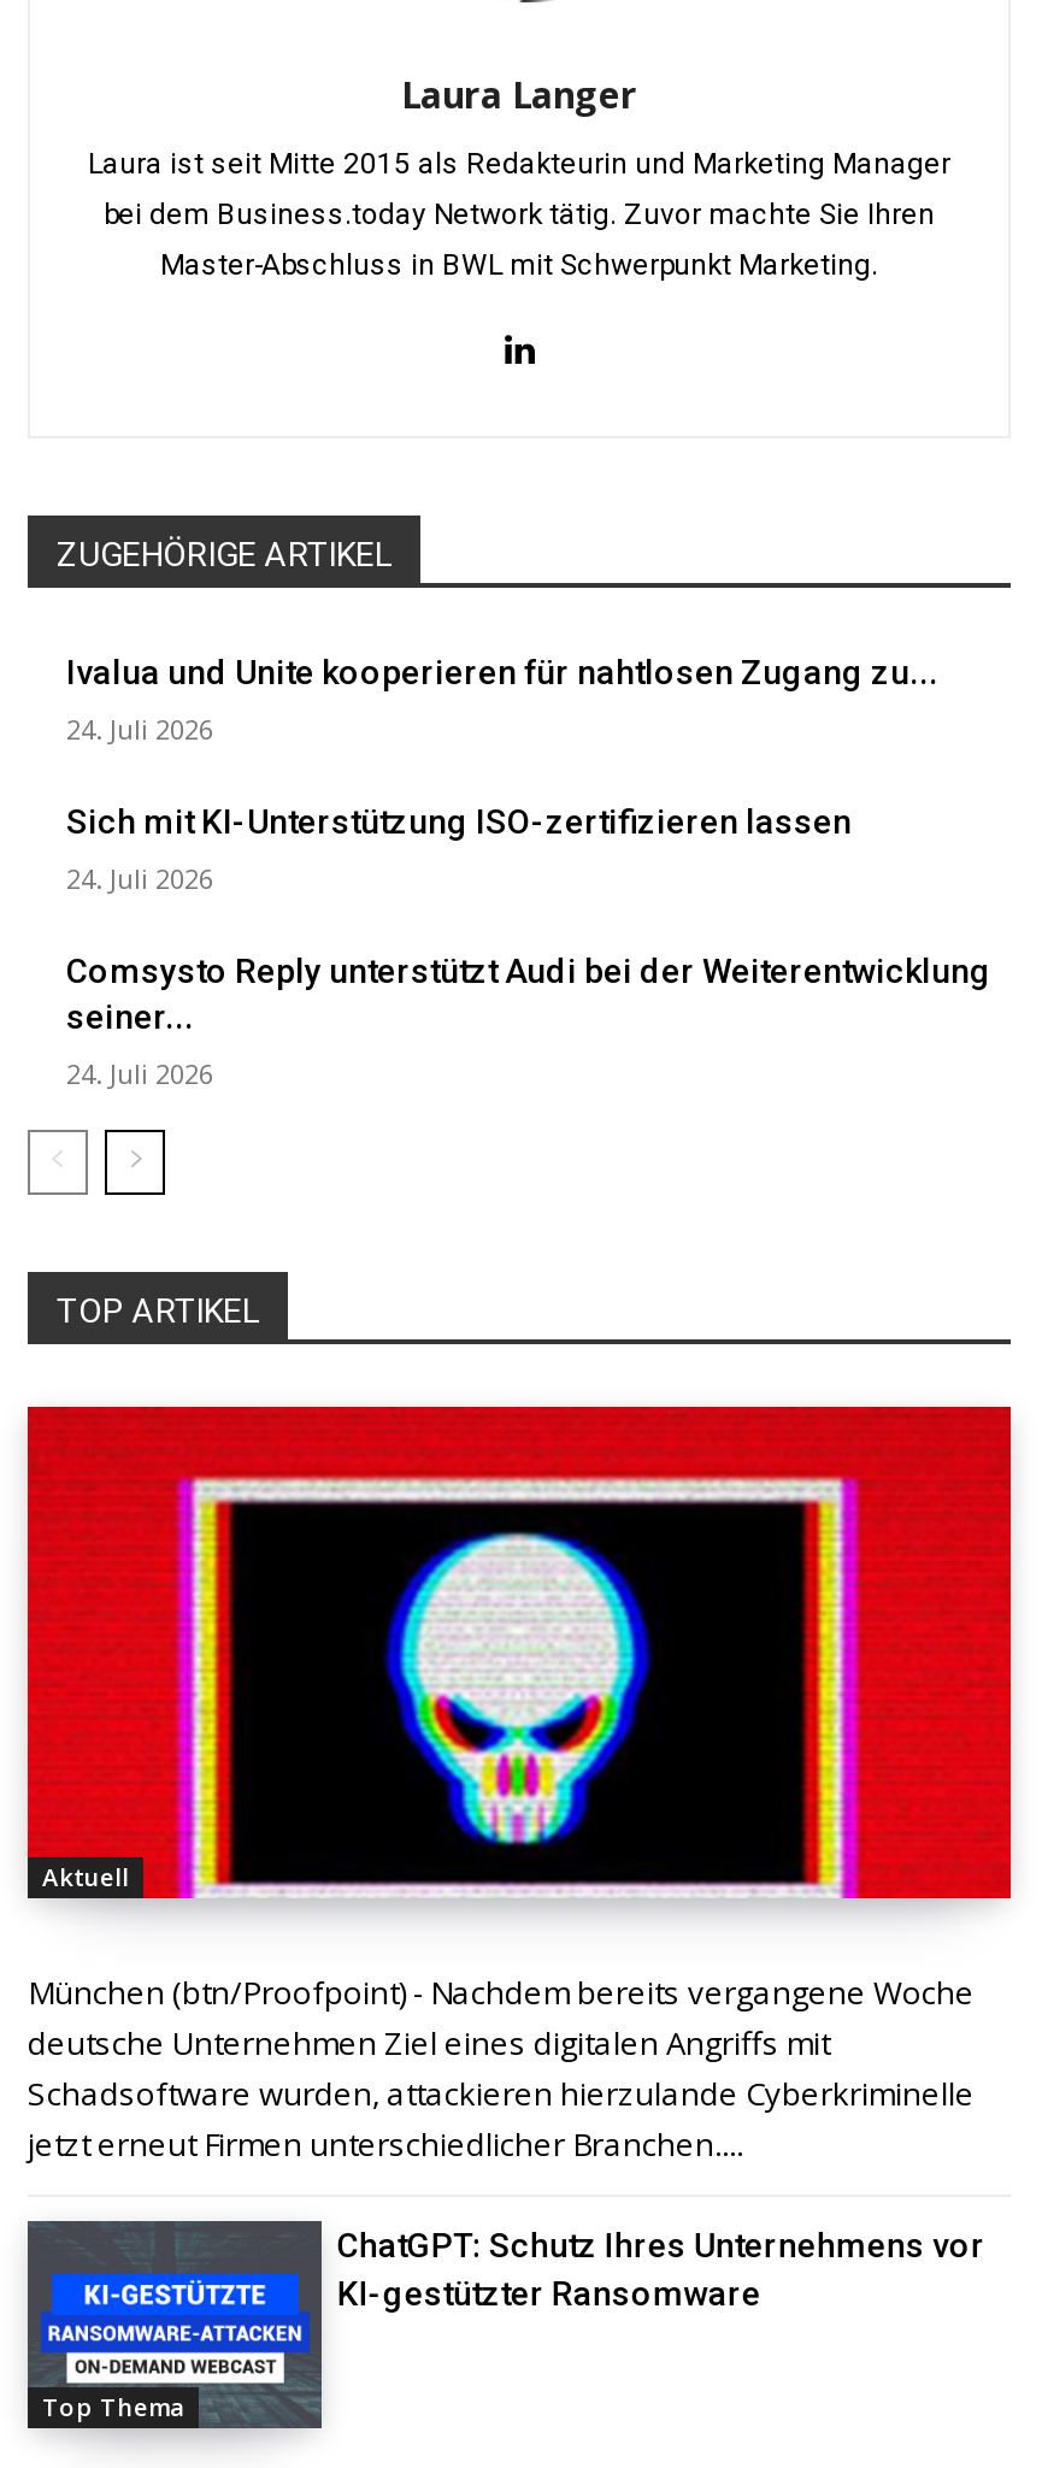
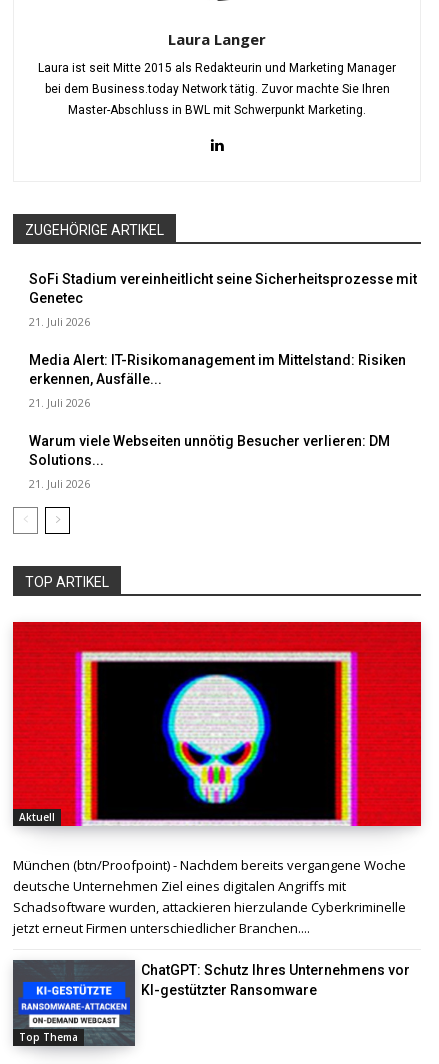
[66,653,938,692] Ivalua und Unite kooperieren für nahtlosen Zugang zu... -> [29,271,417,306] SoFi Stadium vereinheitlicht seine Sicherheitsprozesse mit | Genetec
[66,711,213,747] 24. Juli 2026 -> [29,314,90,329] 21. Juli 2026
[66,803,852,841] Sich mit KI-Unterstützung ISO-zertifizieren lassen -> [29,352,406,387] Media Alert: IT-Risikomanagement im Mittelstand: Risiken | erkennen, Ausfälle...
[66,860,213,897] 24. Juli 2026 -> [29,395,90,410] 21. Juli 2026
[66,952,991,1036] Comsysto Reply unterstützt Audi bei der Weiterentwicklung | seiner... -> [29,433,390,468] Warum viele Webseiten unnötig Besucher verlieren: DM | Solutions...
[66,1056,213,1092] 24. Juli 2026 -> [29,476,90,491] 21. Juli 2026

